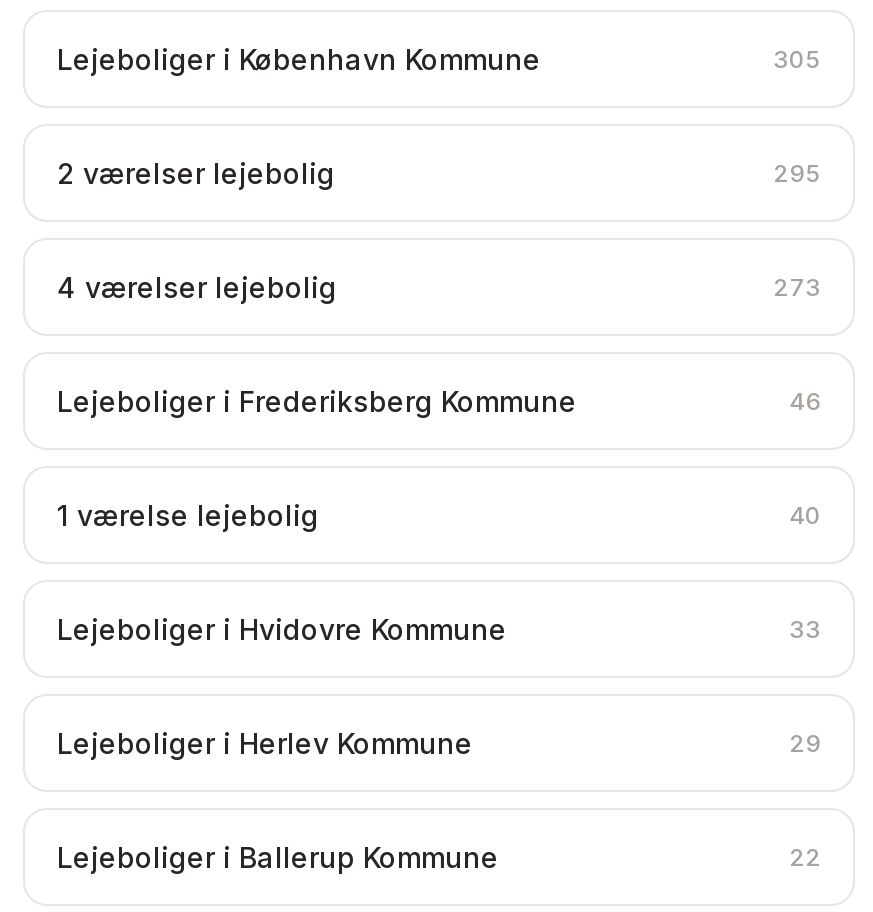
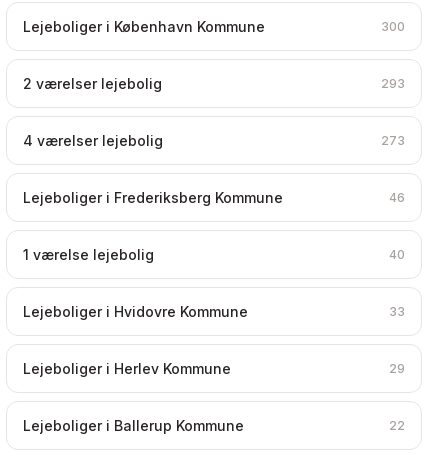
[773,43,821,73] 305 -> [381,18,405,33] 300
[773,157,821,187] 295 -> [381,75,405,90] 293

